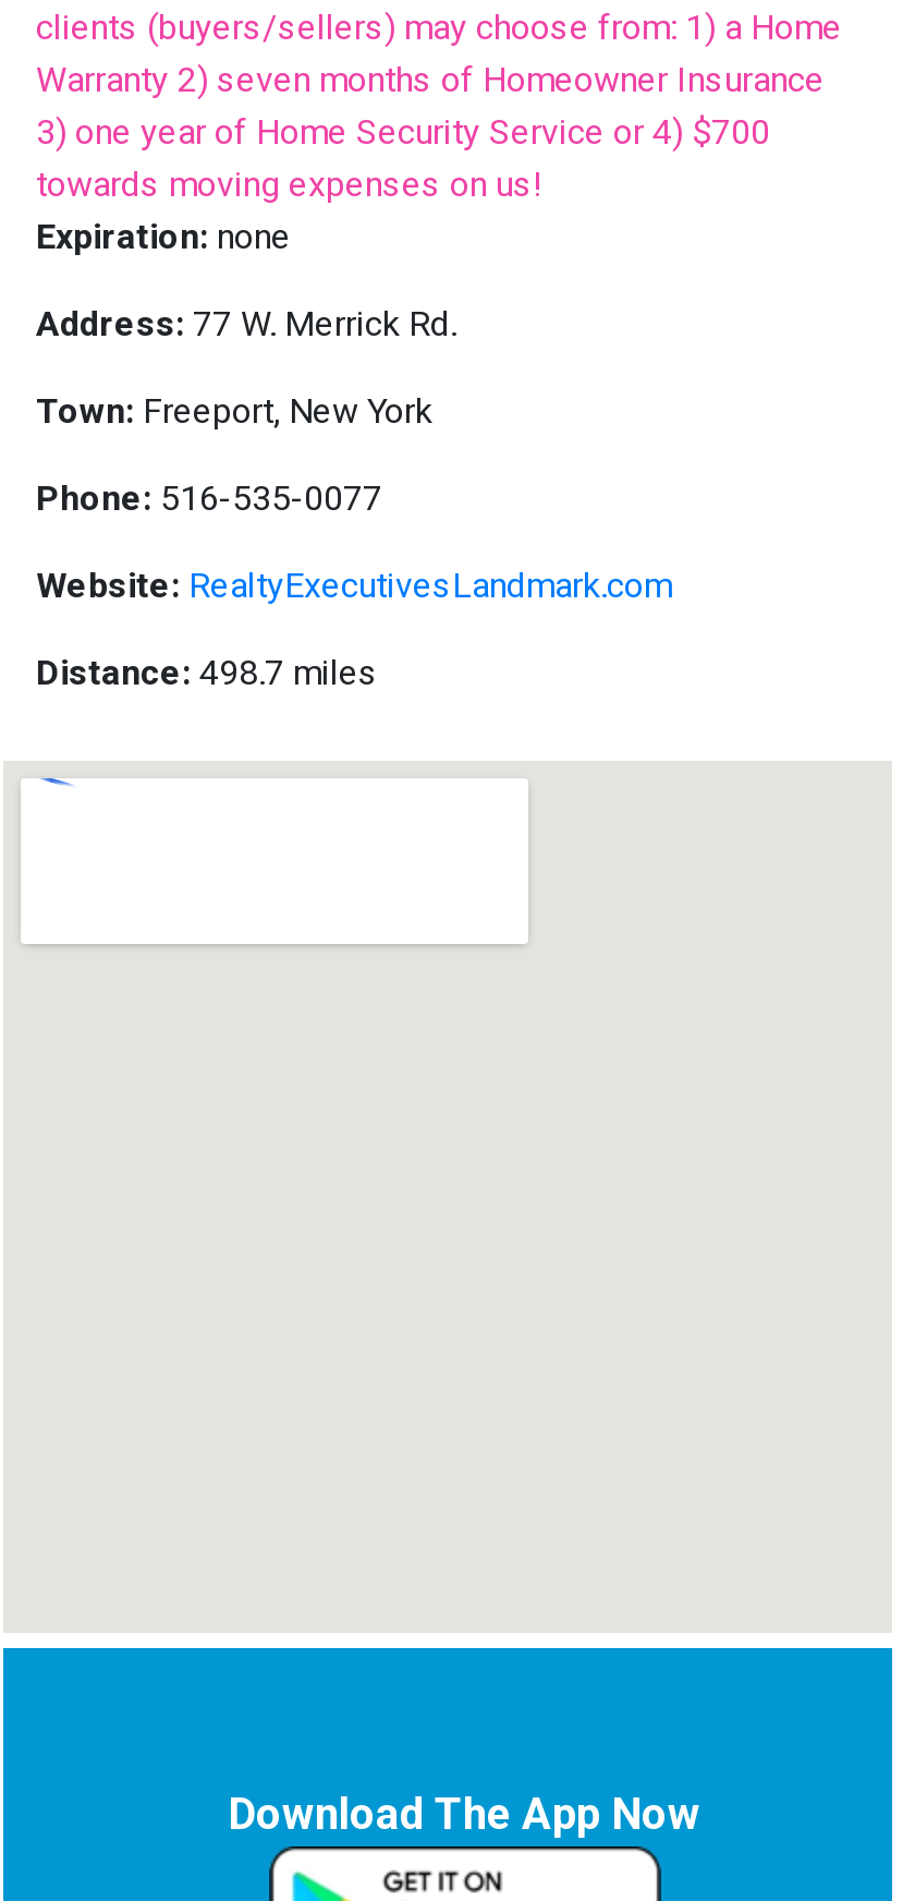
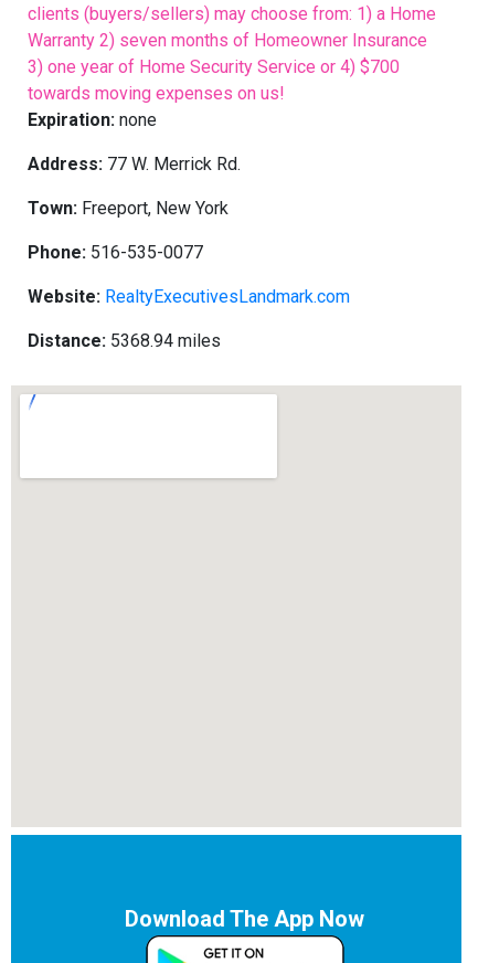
[36,652,378,693] Distance: 498.7 miles -> [28,330,221,351] Distance: 5368.94 miles

